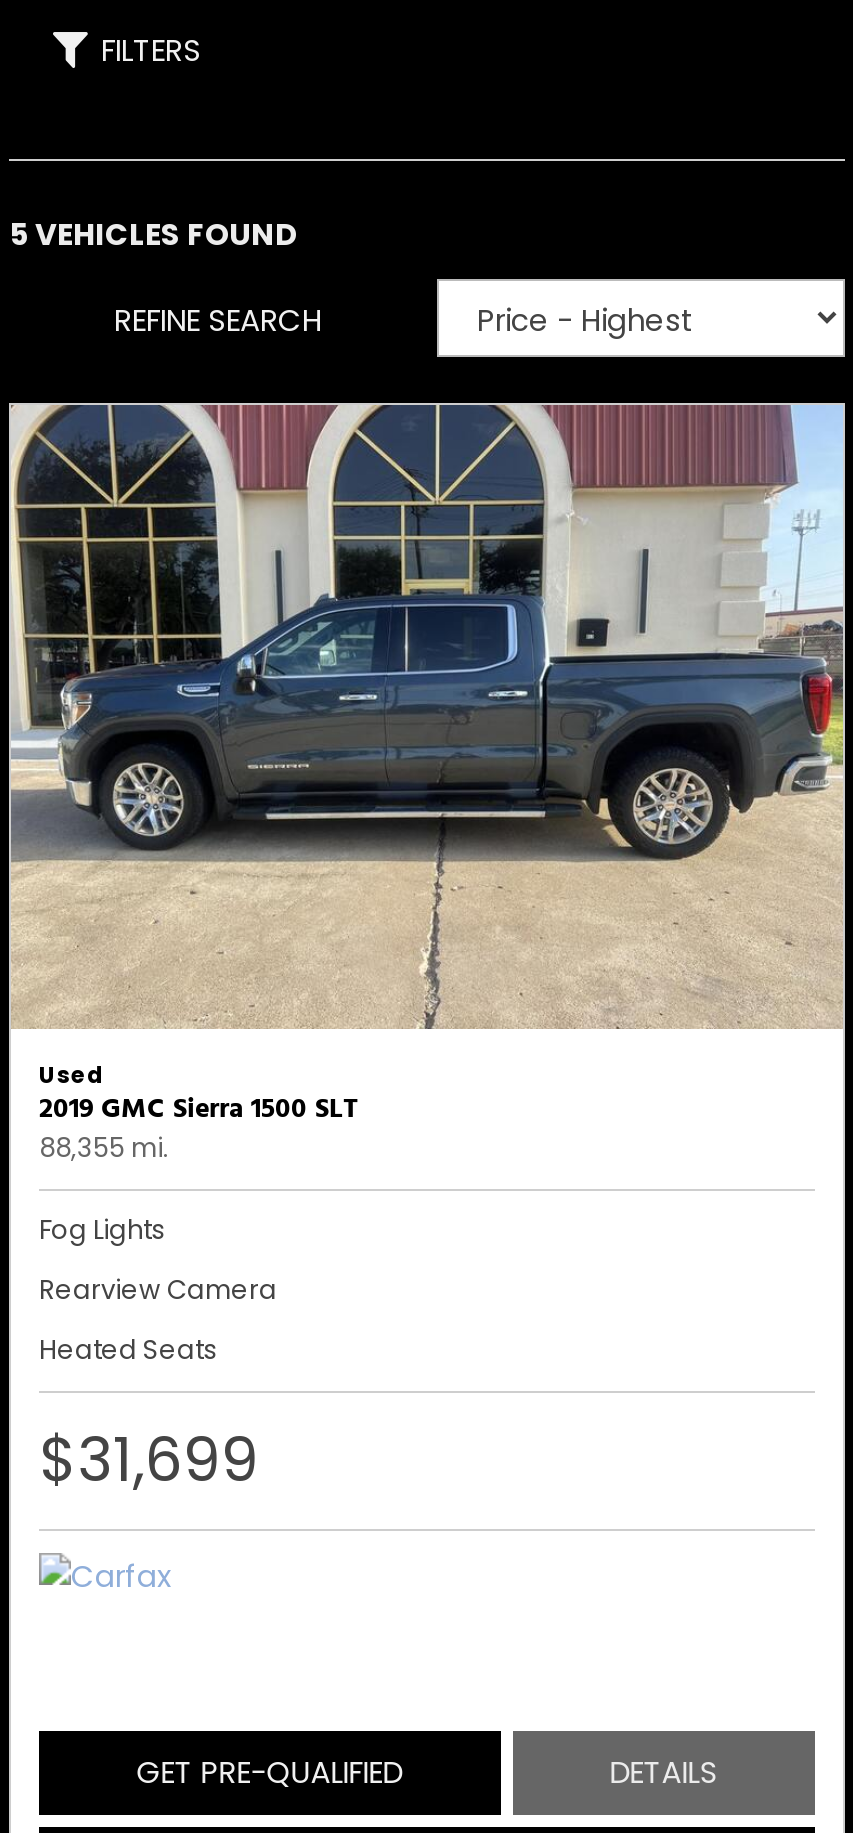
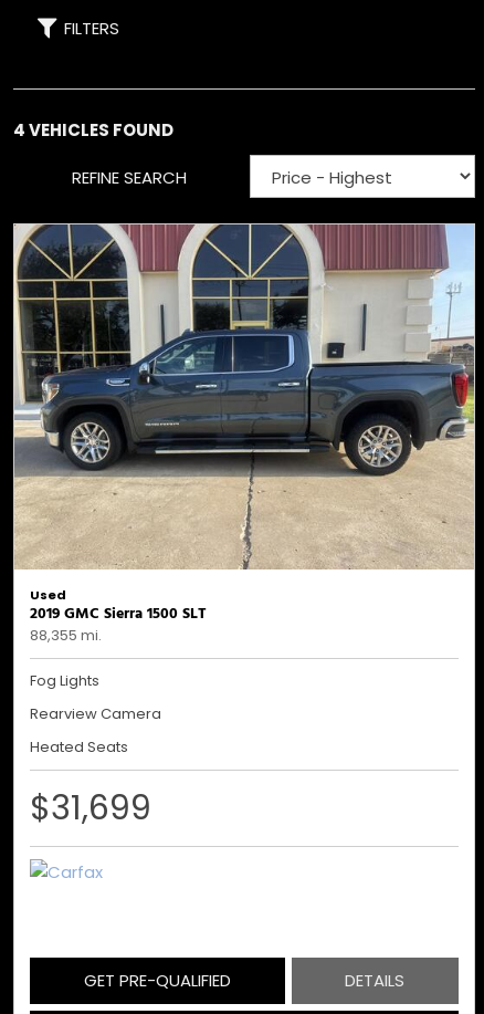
[9,213,297,255] 5 VEHICLES FOUND -> [13,118,173,142] 4 VEHICLES FOUND

